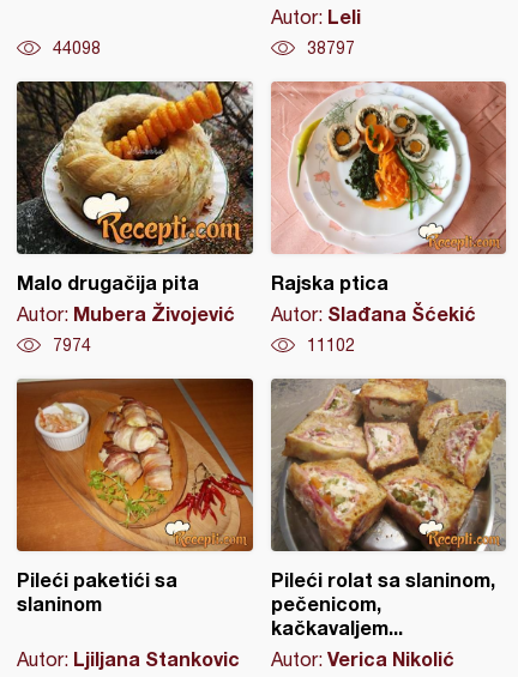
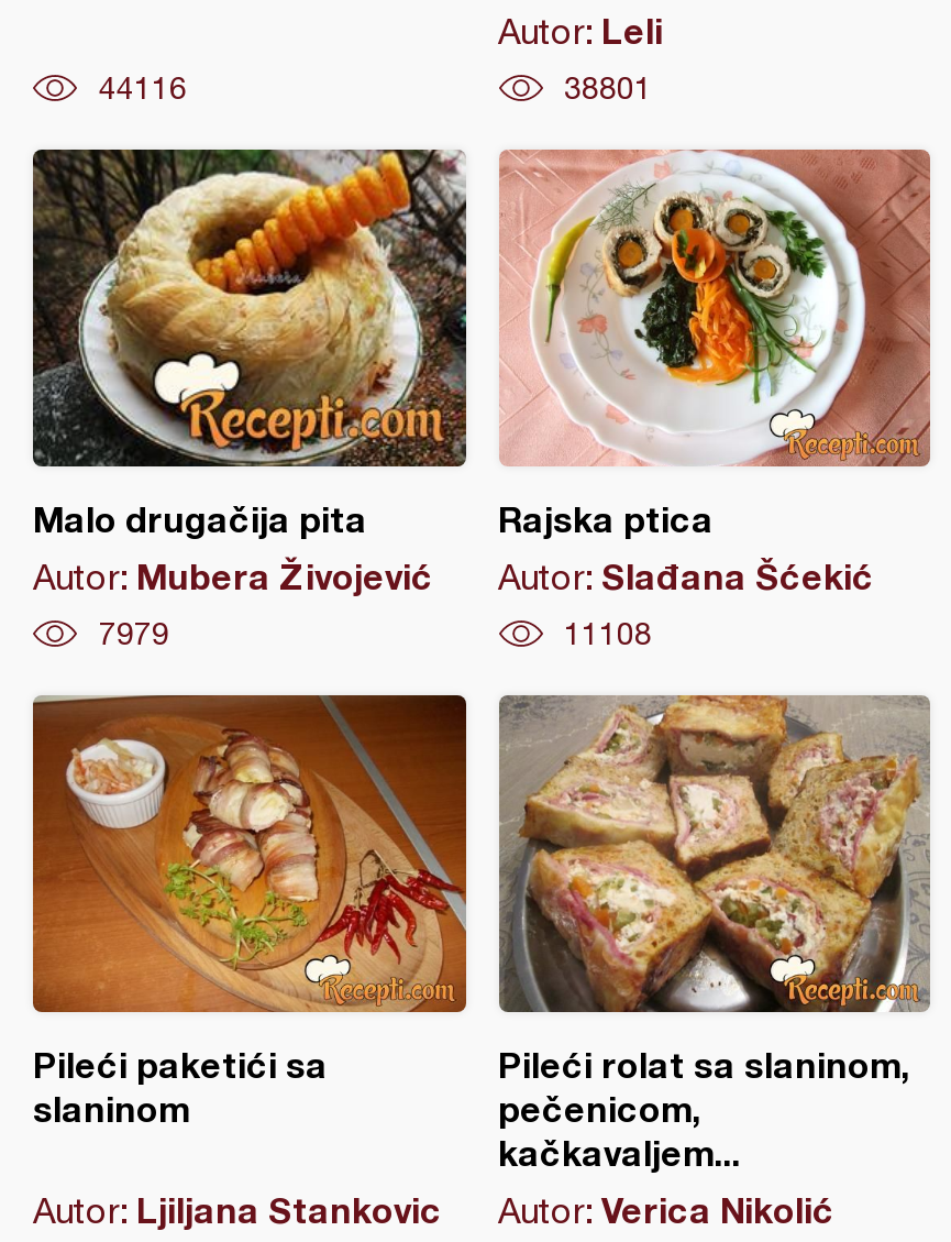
[53,38,101,58] 44098 -> [99,70,187,106] 44116
[306,38,354,58] 38797 -> [564,70,652,106] 38801
[53,336,91,355] 7974 -> [99,616,169,651] 7979
[306,336,354,355] 11102 -> [564,616,652,651] 11108

